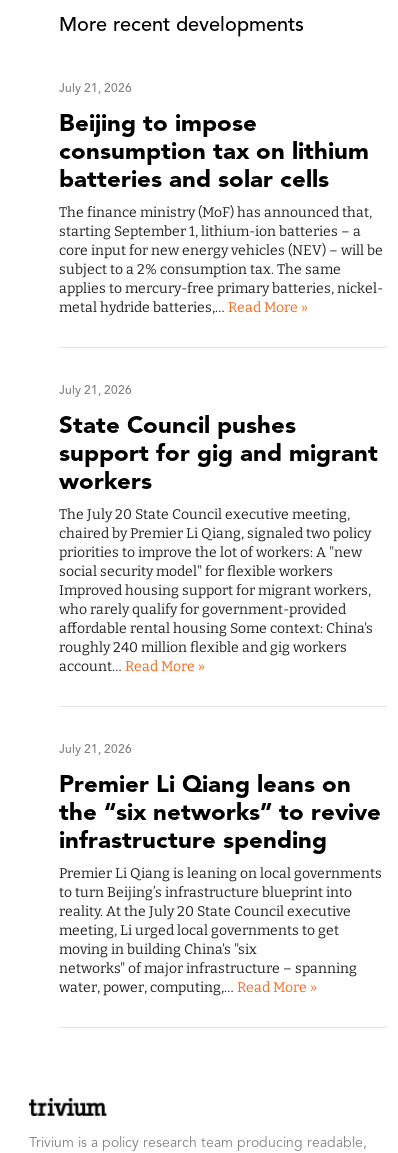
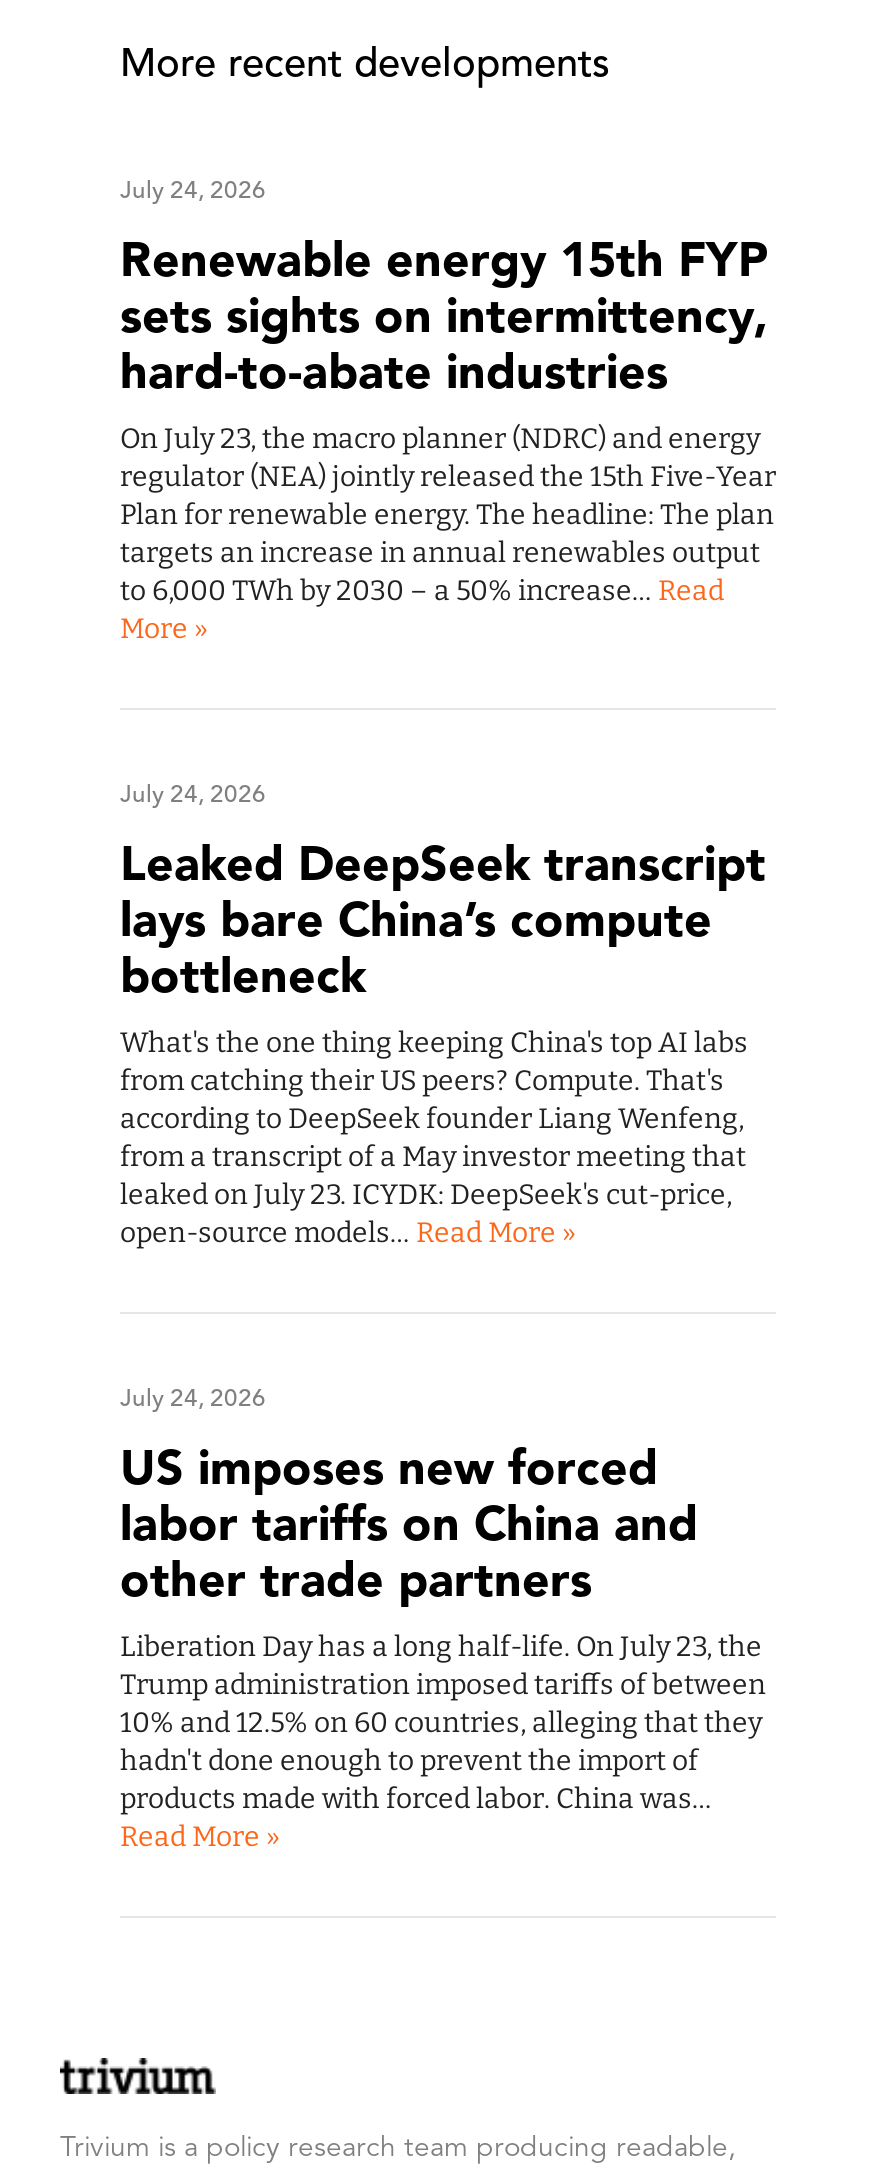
[59,83,132,95] July 21, 2026 -> [120,180,266,204] July 24, 2026
[59,113,369,193] Beijing to impose | consumption tax on lithium | batteries and solar cells -> [120,240,768,400] Renewable energy 15th FYP | sets sights on intermittency, | hard-to-abate industries
[59,204,383,316] The finance ministry (MoF) has announced that, | starting September 1, lithium-ion batteries – a | core input for new energy vehicles (NEV) – will be | subject to a 2% consumption tax. The same | applies to mercury-free primary batteries, nickel- | metal hydride batteries,… Read More » -> [120,422,776,646] On July 23, the macro planner (NDRC) and energy | regulator (NEA) jointly released the 15th Five-Year | Plan for renewable energy. The headline: The plan | targets an increase in annual renewables output | to 6,000 TWh by 2030 – a 50% increase… Read | More »
[59,385,132,397] July 21, 2026 -> [120,784,266,808] July 24, 2026
[59,415,378,495] State Council pushes | support for gig and migrant | workers -> [120,844,766,1004] Leaked DeepSeek transcript | lays bare China’s compute | bottleneck
[59,506,373,675] The July 20 State Council executive meeting, | chaired by Premier Li Qiang, signaled two policy | priorities to improve the lot of workers: A "new | social security model" for flexible workers | Improved housing support for migrant workers, | who rarely qualify for government-provided | affordable rental housing Some context: China's | roughly 240 million flexible and gig workers | account… Read More » -> [120,1026,748,1250] What's the one thing keeping China's top AI labs | from catching their US peers? Compute. That's | according to DeepSeek founder Liang Wenfeng, | from a transcript of a May investor meeting that | leaked on July 23. ICYDK: DeepSeek's cut-price, | open-source models… Read More »
[59,744,132,756] July 21, 2026 -> [120,1388,266,1412] July 24, 2026
[59,774,381,854] Premier Li Qiang leans on | the “six networks” to revive | infrastructure spending -> [120,1448,698,1608] US imposes new forced | labor tariffs on China and | other trade partners
[59,865,382,996] Premier Li Qiang is leaning on local governments | to turn Beijing’s infrastructure blueprint into | reality. At the July 20 State Council executive | meeting, Li urged local governments to get | moving in building China's "six | networks" of major infrastructure – spanning | water, power, computing,… Read More » -> [120,1630,766,1854] Liberation Day has a long half-life. On July 23, the | Trump administration imposed tariffs of between | 10% and 12.5% on 60 countries, alleging that they | hadn't done enough to prevent the import of | products made with forced labor. China was… | Read More »

